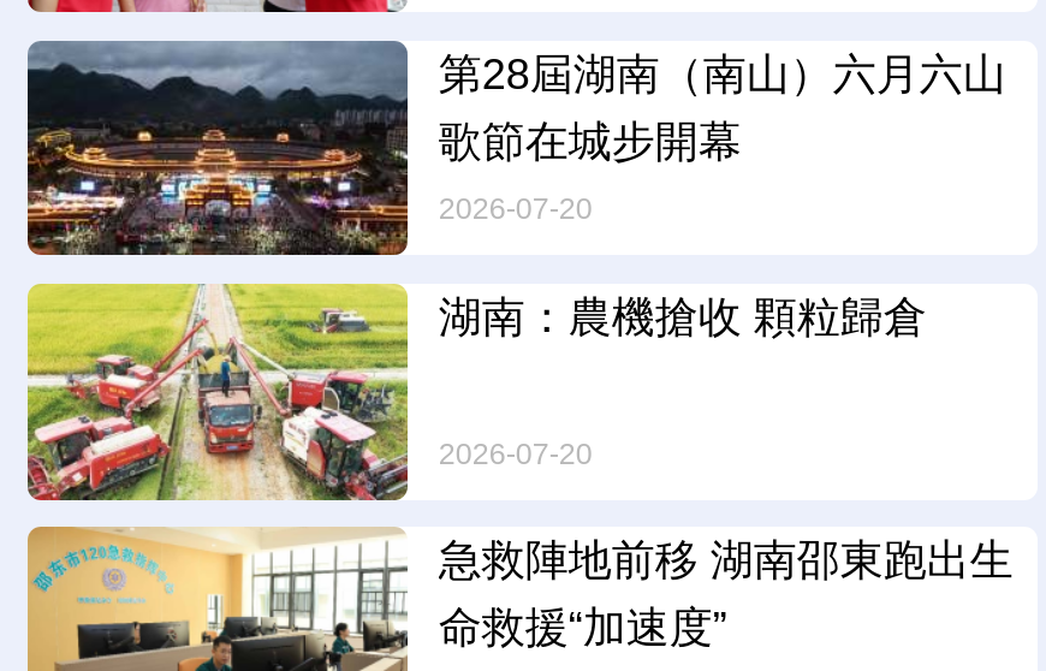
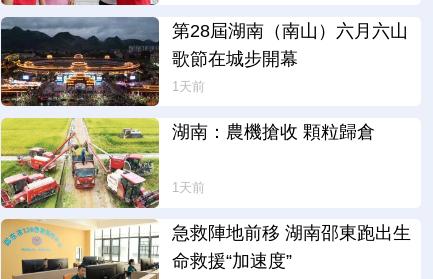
[438,193,592,226] 2026-07-20 -> [172,80,205,94] 1天前
[438,437,592,470] 2026-07-20 -> [172,181,205,195] 1天前

